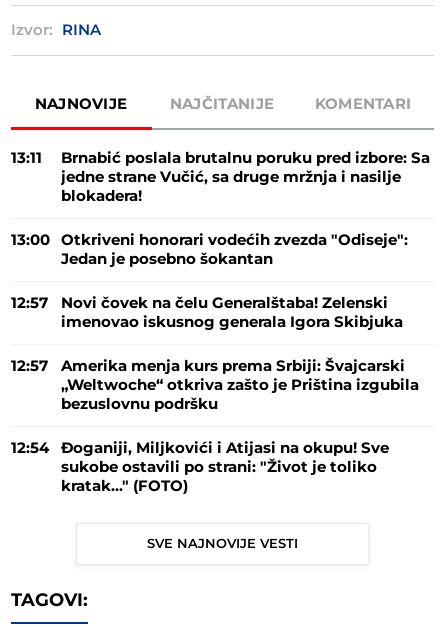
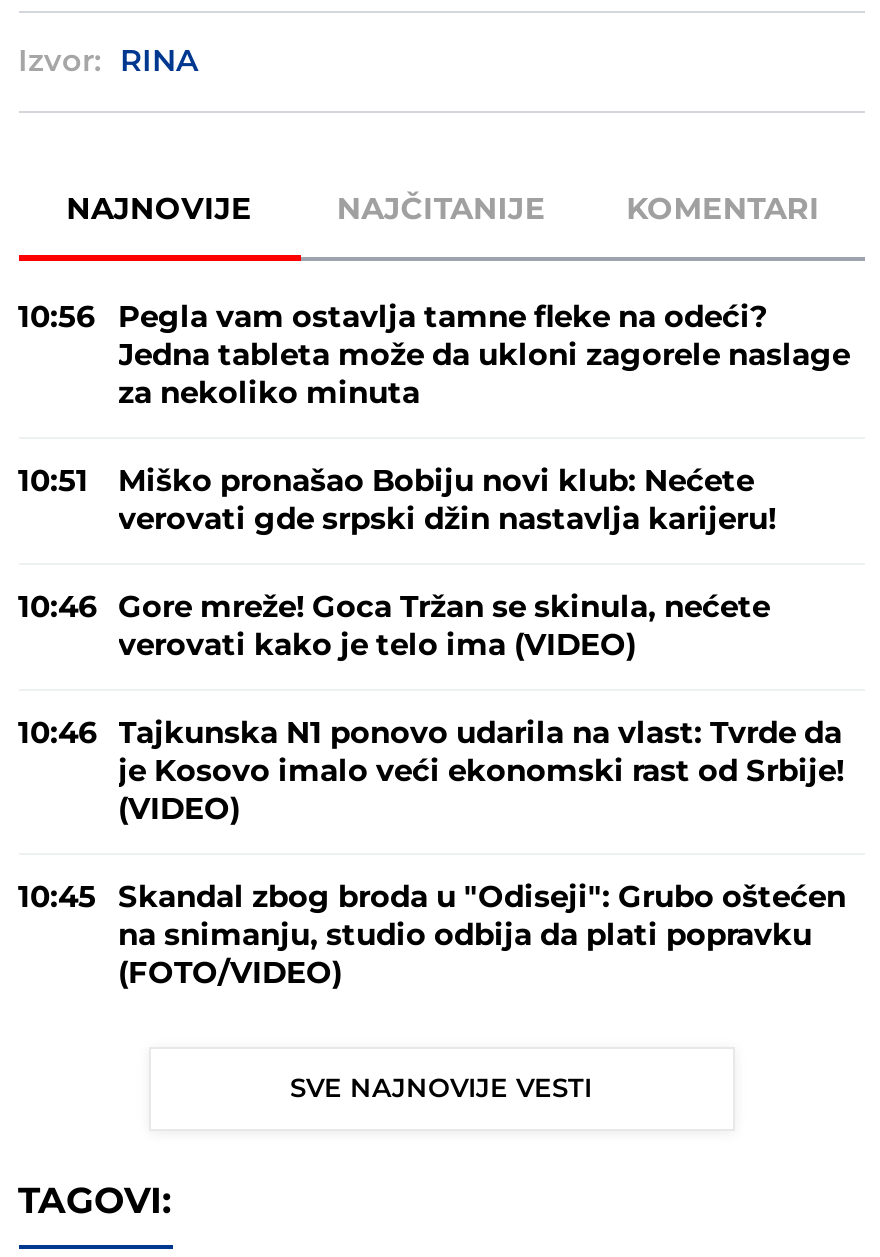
[10,147,41,170] 13:11 -> [18,296,96,342] 10:56
[60,147,429,208] Brnabić poslala brutalnu poruku pred izbore: Sa | jedne strane Vučić, sa druge mržnja i nasilje | blokadera! -> [118,296,850,418] Pegla vam ostavlja tamne fleke na odeći? | Jedna tableta može da ukloni zagorele naslage | za nekoliko minuta
[10,229,49,252] 13:00 -> [18,460,88,506] 10:51
[60,229,407,271] Otkriveni honorari vodećih zvezda "Odiseje": | Jedan je posebno šokantan -> [118,460,776,544] Miško pronašao Bobiju novi klub: Nećete | verovati gde srpski džin nastavlja karijeru!
[10,292,47,315] 12:57 -> [18,586,98,632] 10:46
[60,292,402,334] Novi čovek na čelu Generalštaba! Zelenski | imenovao iskusnog generala Igora Skibjuka -> [118,586,770,670] Gore mreže! Goca Tržan se skinula, nećete | verovati kako je telo ima (VIDEO)
[10,355,47,378] 12:57 -> [18,712,98,758] 10:46
[60,355,418,416] Amerika menja kurs prema Srbiji: Švajcarski | „Weltwoche“ otkriva zašto je Priština izgubila | bezuslovnu podršku -> [118,712,844,834] Tajkunska N1 ponovo udarila na vlast: Tvrde da | je Kosovo imalo veći ekonomski rast od Srbije! | (VIDEO)
[10,437,48,460] 12:54 -> [18,876,96,922] 10:45
[60,437,388,498] Đoganiji, Miljkovići i Atijasi na okupu! Sve | sukobe ostavili po strani: "Život je toliko | kratak..." (FOTO) -> [118,876,846,998] Skandal zbog broda u "Odiseji": Grubo oštećen | na snimanju, studio odbija da plati popravku | (FOTO/VIDEO)

